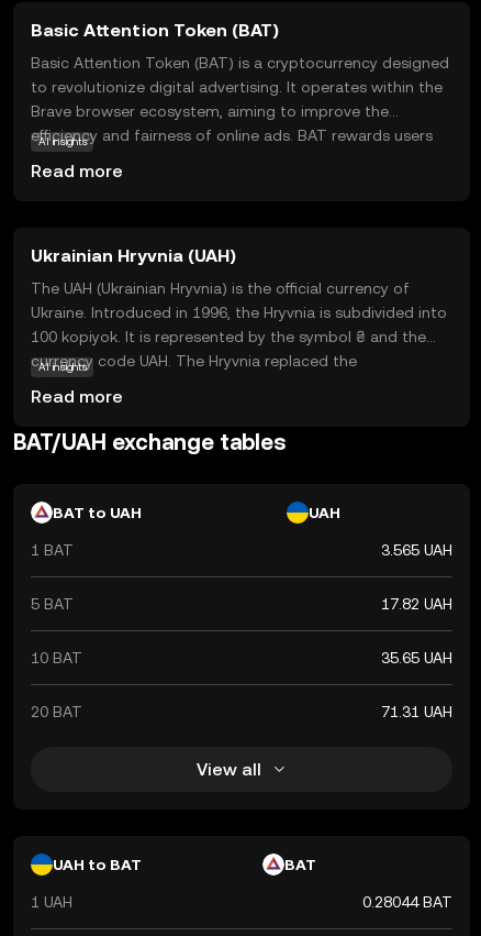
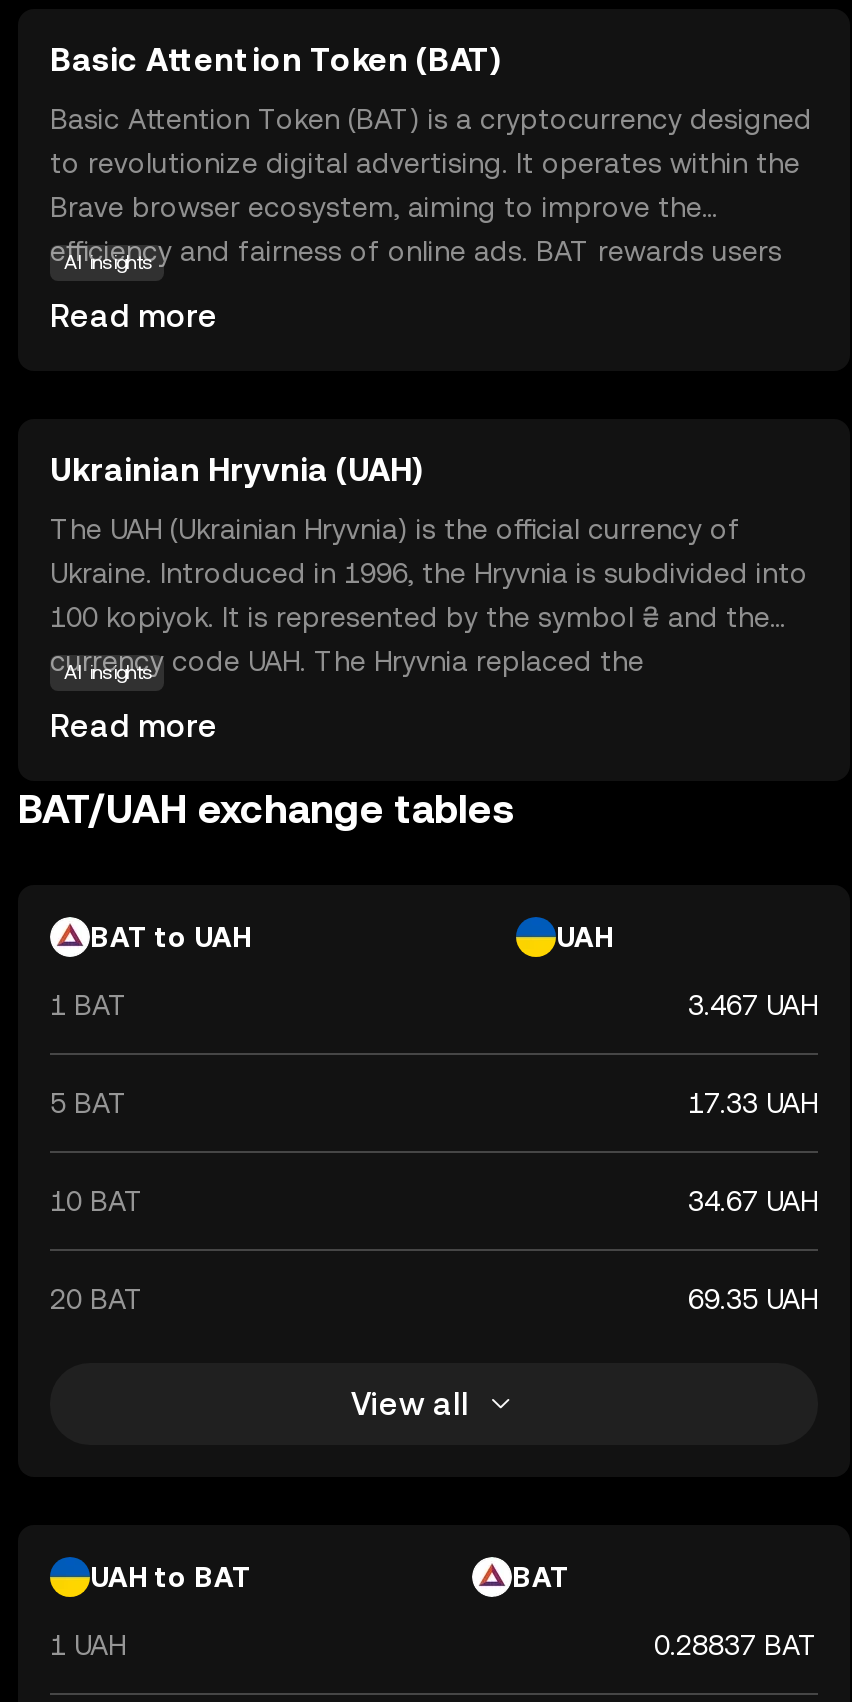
[381,541,452,559] 3.565 UAH -> [688,989,818,1021] 3.467 UAH
[381,595,452,613] 17.82 UAH -> [688,1087,818,1119] 17.33 UAH
[381,649,452,667] 35.65 UAH -> [688,1185,818,1217] 34.67 UAH
[381,703,452,720] 71.31 UAH -> [688,1283,818,1315] 69.35 UAH
[362,893,452,911] 0.28044 BAT -> [654,1629,818,1661] 0.28837 BAT

